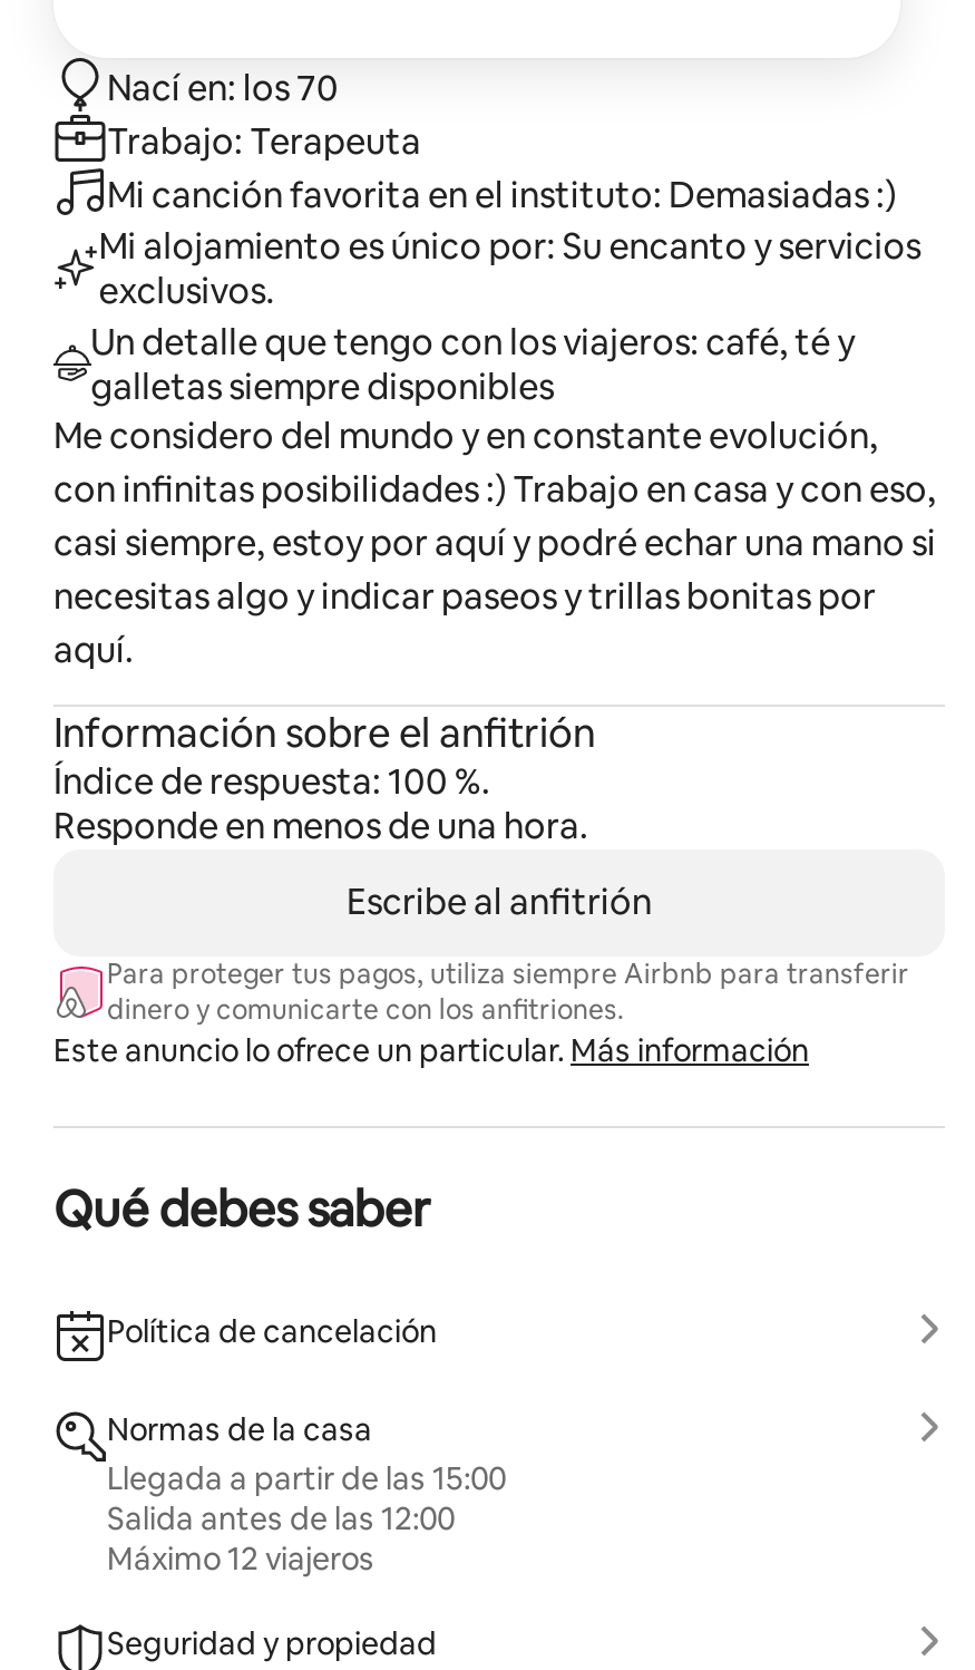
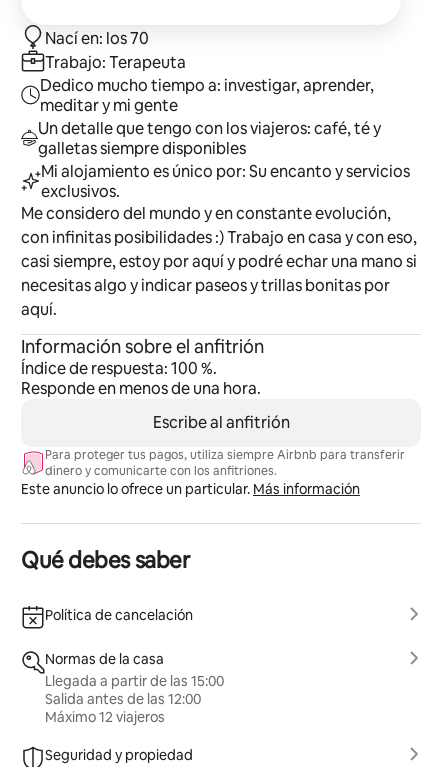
[107,171,896,217] Mi canción favorita en el instituto: Demasiadas :) -> [40,75,374,116] Dedico mucho tiempo a: investigar, aprender, | meditar y mi gente
moved [99,223,921,314] -> [41,161,410,202]: Mi alojamiento es único por: Su encanto y servicios | exclusivos.
moved [90,319,855,410] -> [38,118,381,159]: Un detalle que tengo con los viajeros: café, té y | galletas siempre disponibles

